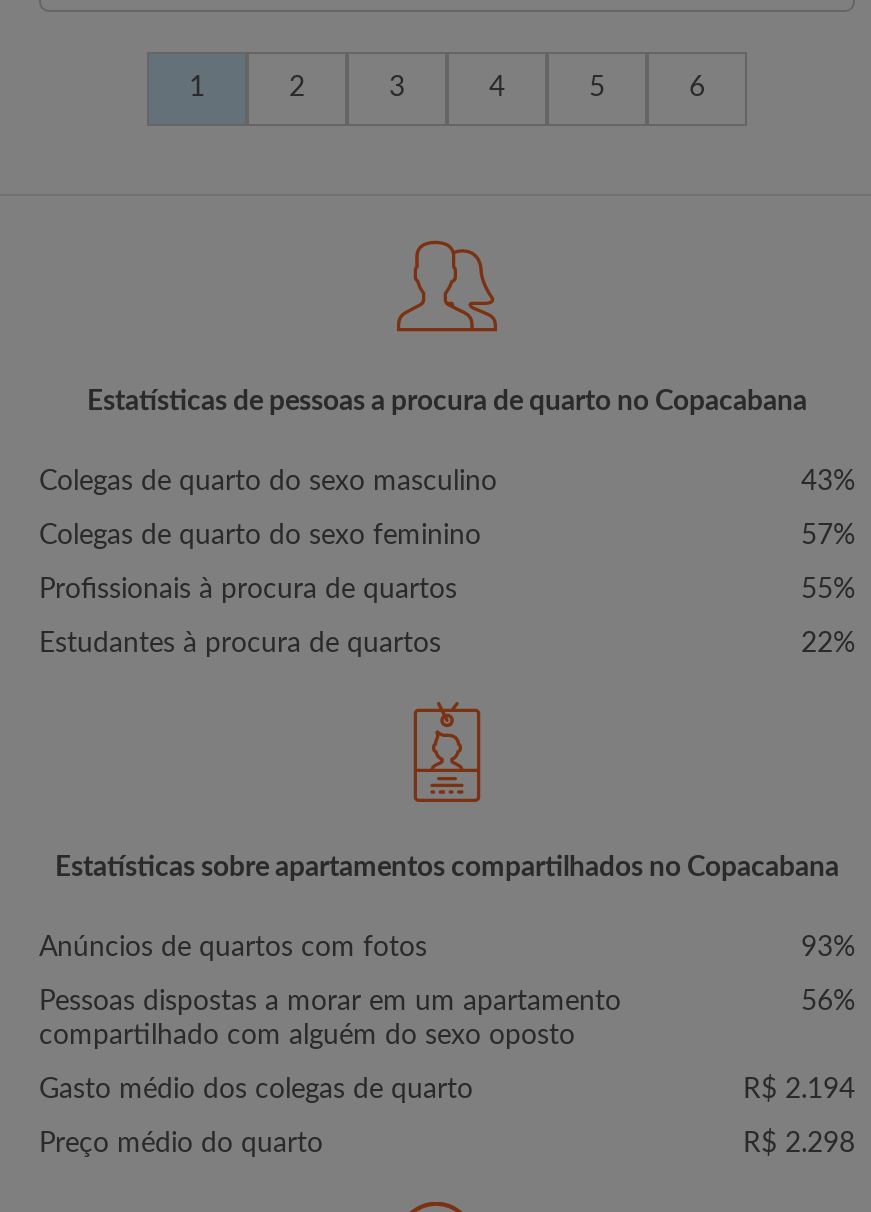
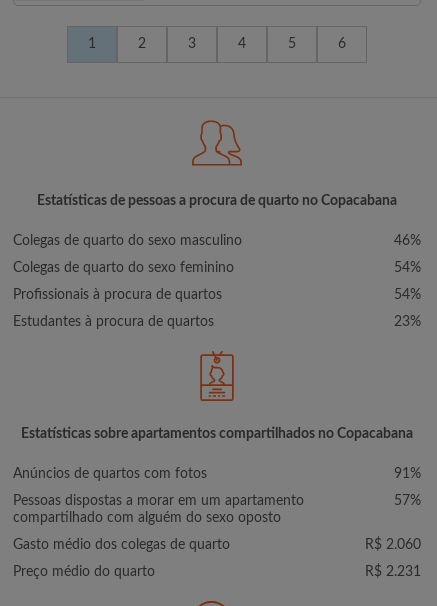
[801,468,855,496] 43% -> [394,234,421,248] 46%
[801,522,855,550] 57% -> [394,261,421,275] 54%
[801,576,855,604] 55% -> [394,288,421,302] 54%
[801,630,855,658] 22% -> [394,315,421,329] 23%
[801,934,855,962] 93% -> [394,467,421,481] 91%
[801,988,855,1016] 56% -> [394,494,421,508] 57%
[743,1076,855,1104] R$ 2.194 -> [365,538,421,552] R$ 2.060
[743,1130,855,1158] R$ 2.298 -> [365,565,421,579] R$ 2.231

